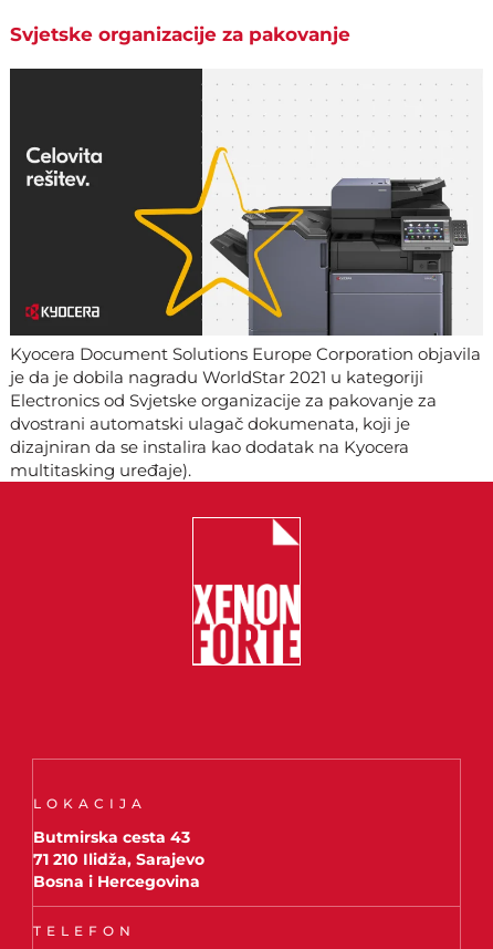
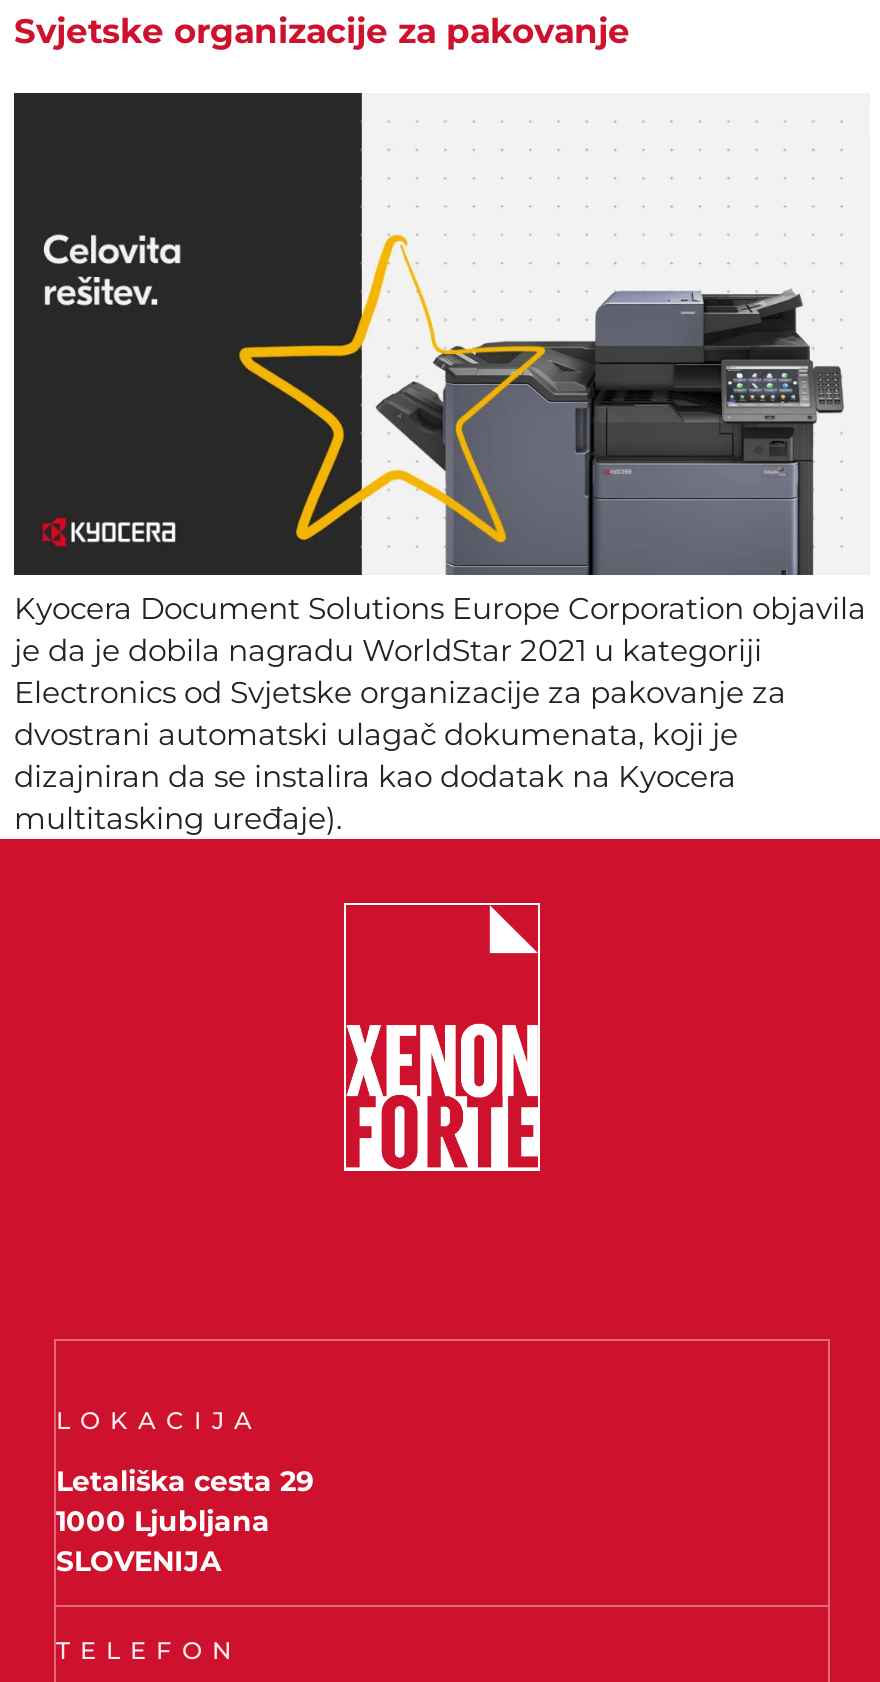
[33,827,204,892] Butmirska cesta 43 | 71 210 Ilidža, Sarajevo | Bosna i Hercegovina -> [56,1463,314,1579] Letališka cesta 29 | 1000 Ljubljana | SLOVENIJA

